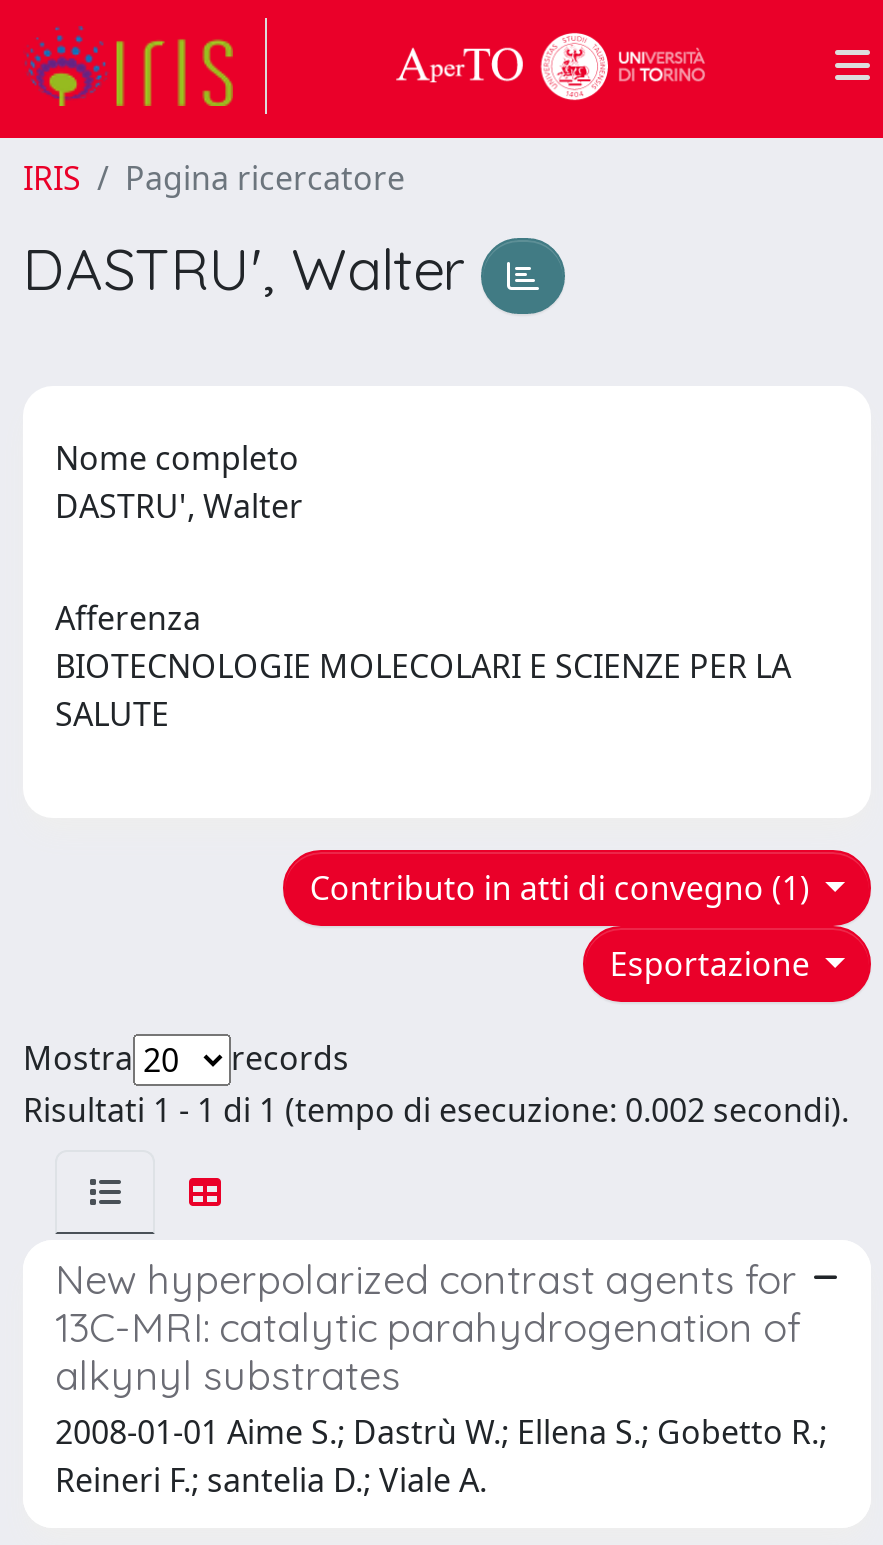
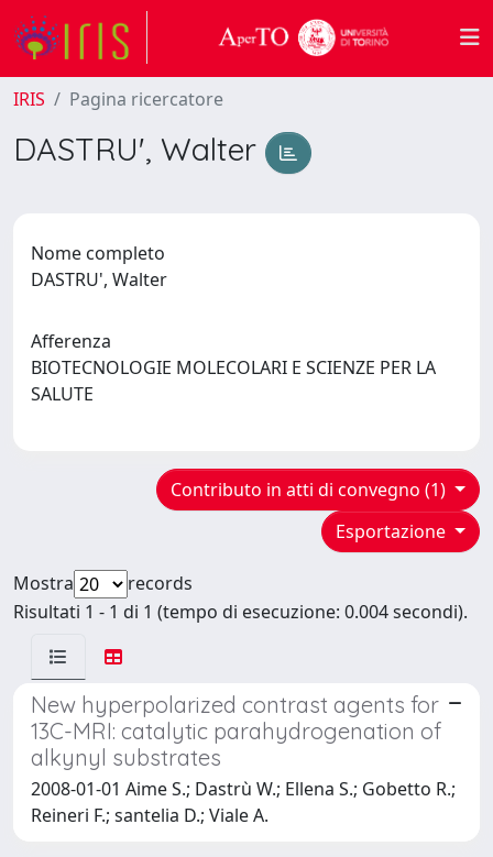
[23,1088,849,1132] Risultati 1 - 1 di 1 (tempo di esecuzione: 0.002 secondi). -> [13,599,468,624] Risultati 1 - 1 di 1 (tempo di esecuzione: 0.004 secondi).

